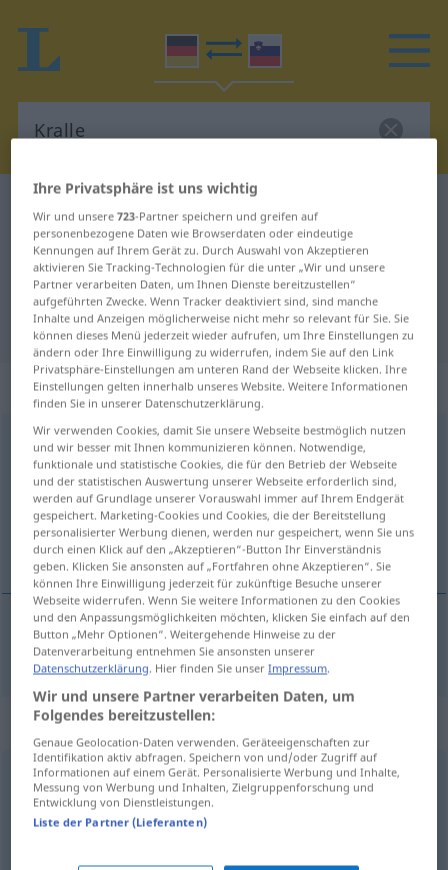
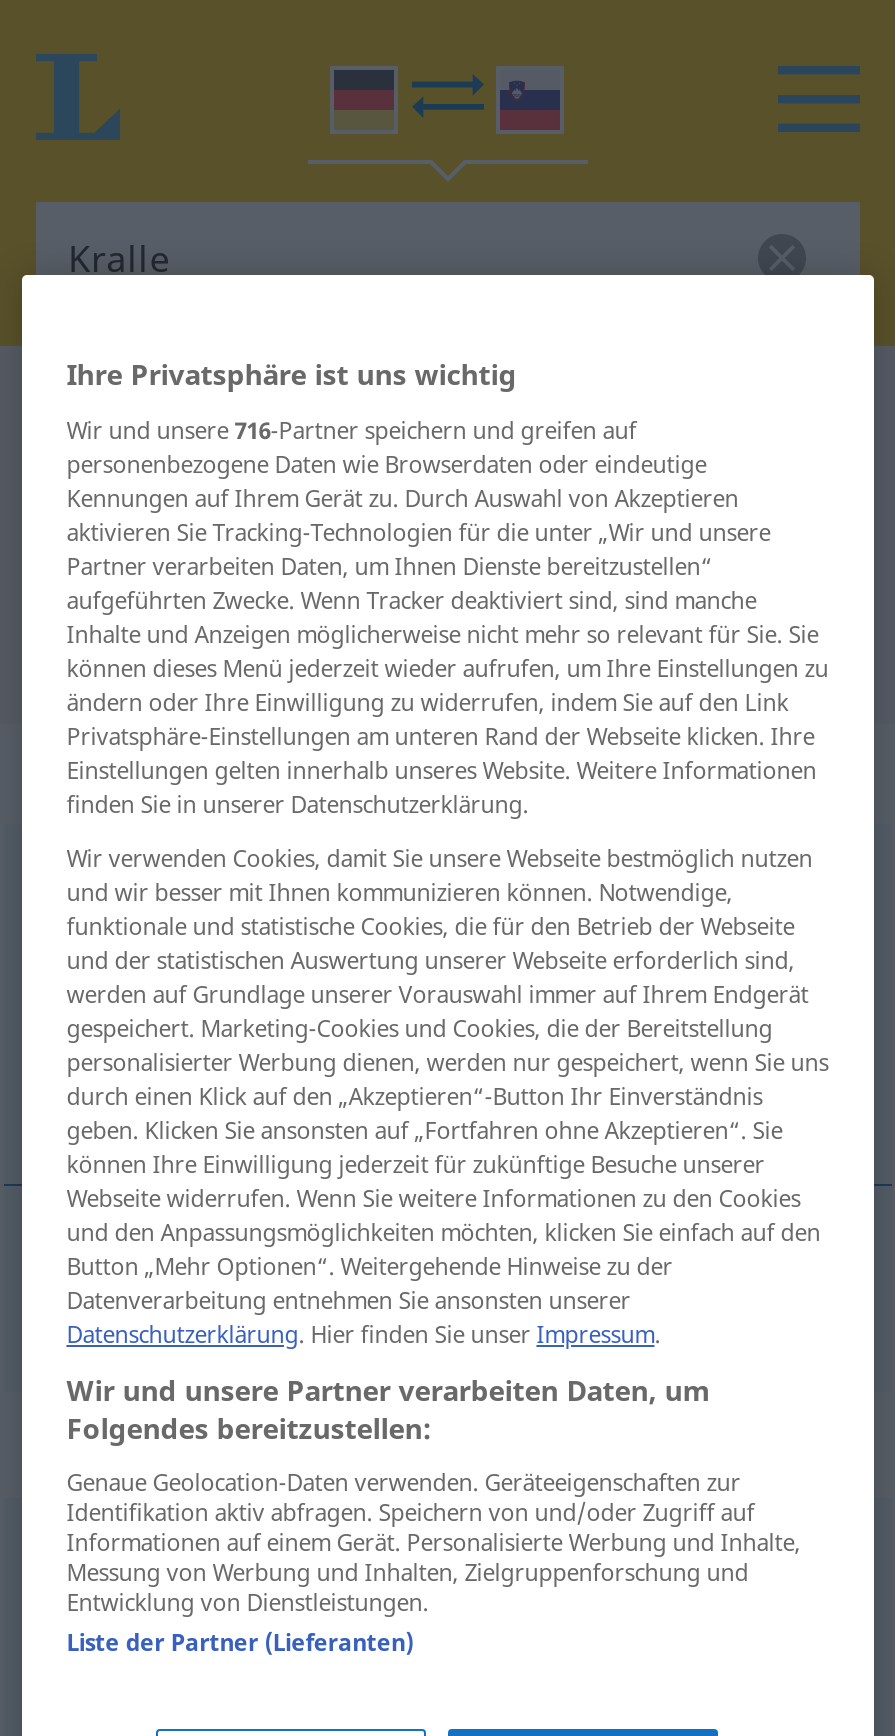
[33,208,318,223] Wir und unsere 723-Partner speichern und greifen auf -> [66,415,636,445] Wir und unsere 716-Partner speichern und greifen auf

